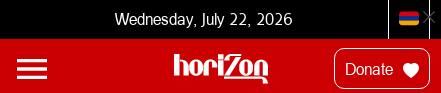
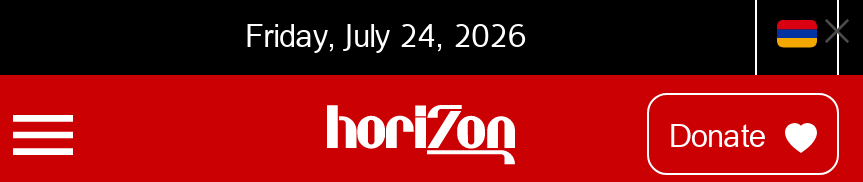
[115,8,292,27] Wednesday, July 22, 2026 -> [245,14,525,52] Friday, July 24, 2026

